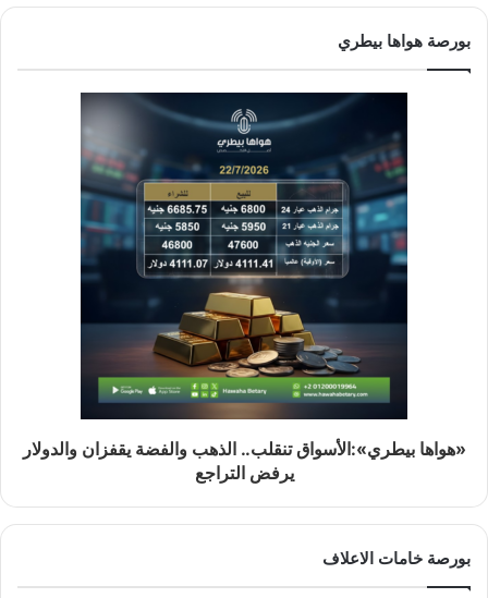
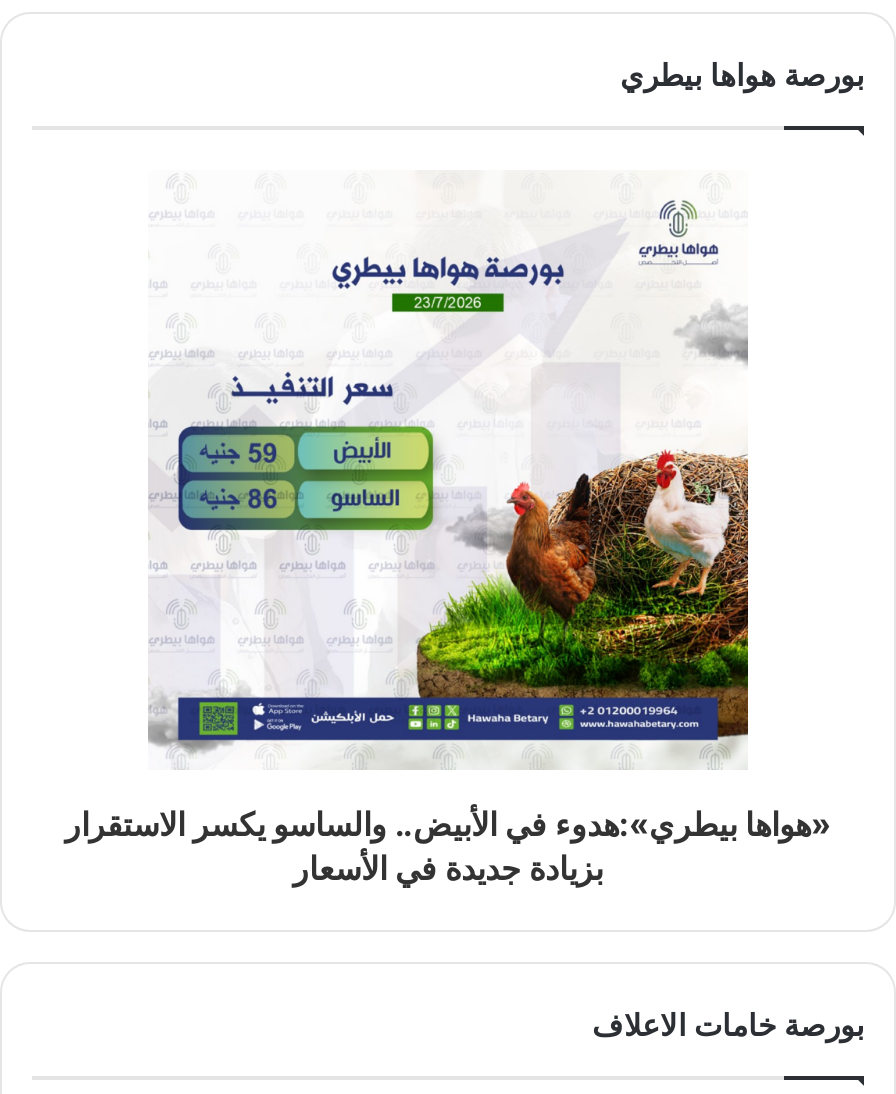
[22,91,466,484] [image] | «هواها بيطري»:الأسواق تنقلب.. الذهب والفضة يقفزان والدولار | يرفض التراجع -> [65,170,831,888] [image] | «هواها بيطري»:هدوء في الأبيض.. والساسو يكسر الاستقرار | بزيادة جديدة في الأسعار

